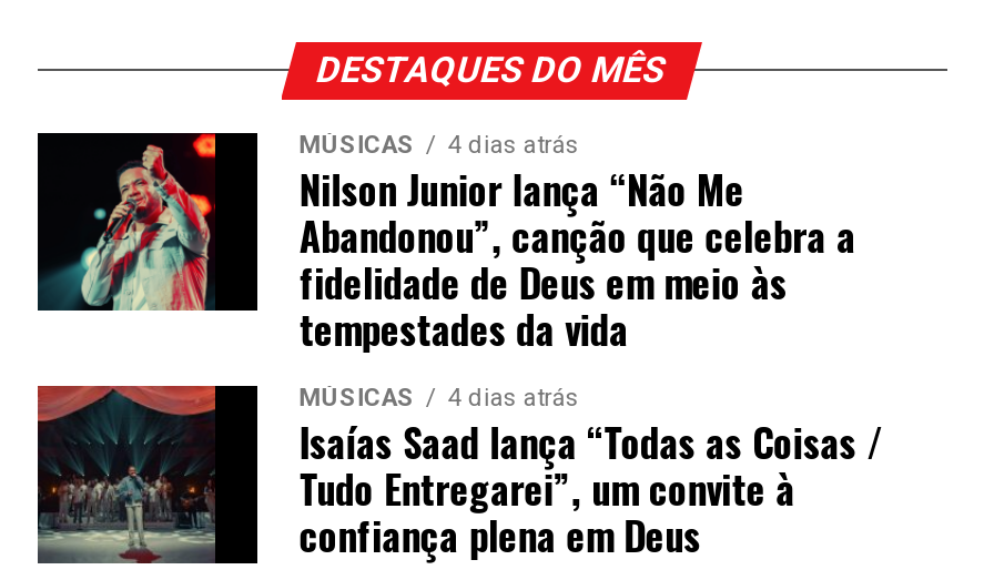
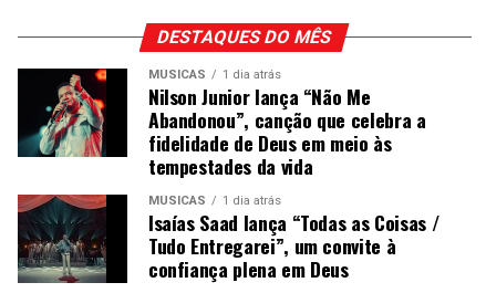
[299,131,579,160] MÚSICAS 4 dias atrás -> [148,67,281,82] MÚSICAS 1 dia atrás
[299,384,579,413] MÚSICAS 4 dias atrás -> [148,193,281,208] MÚSICAS 1 dia atrás

